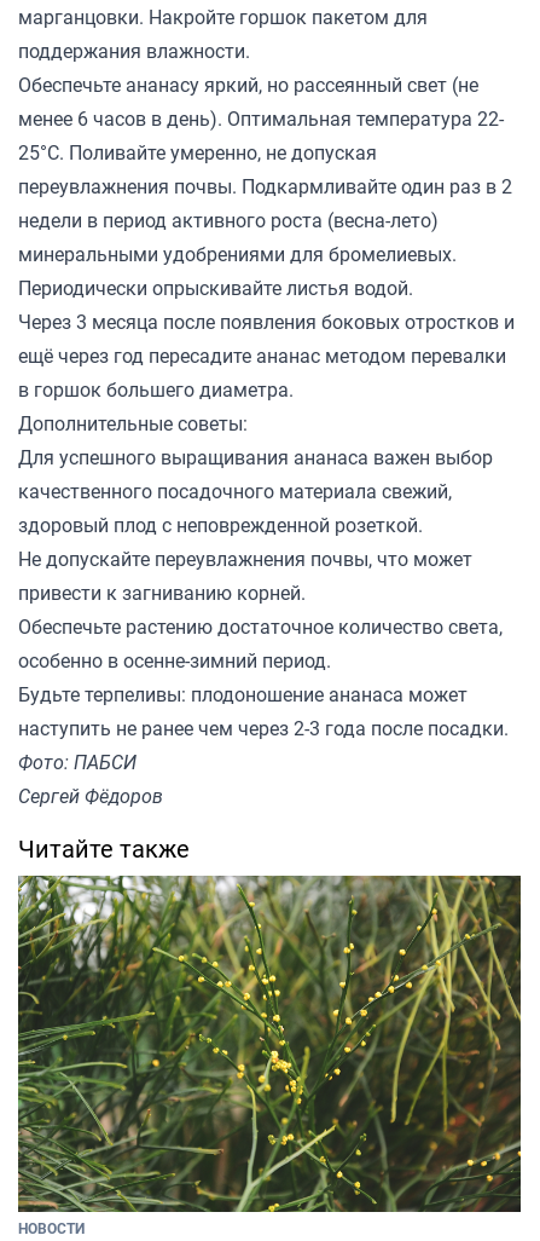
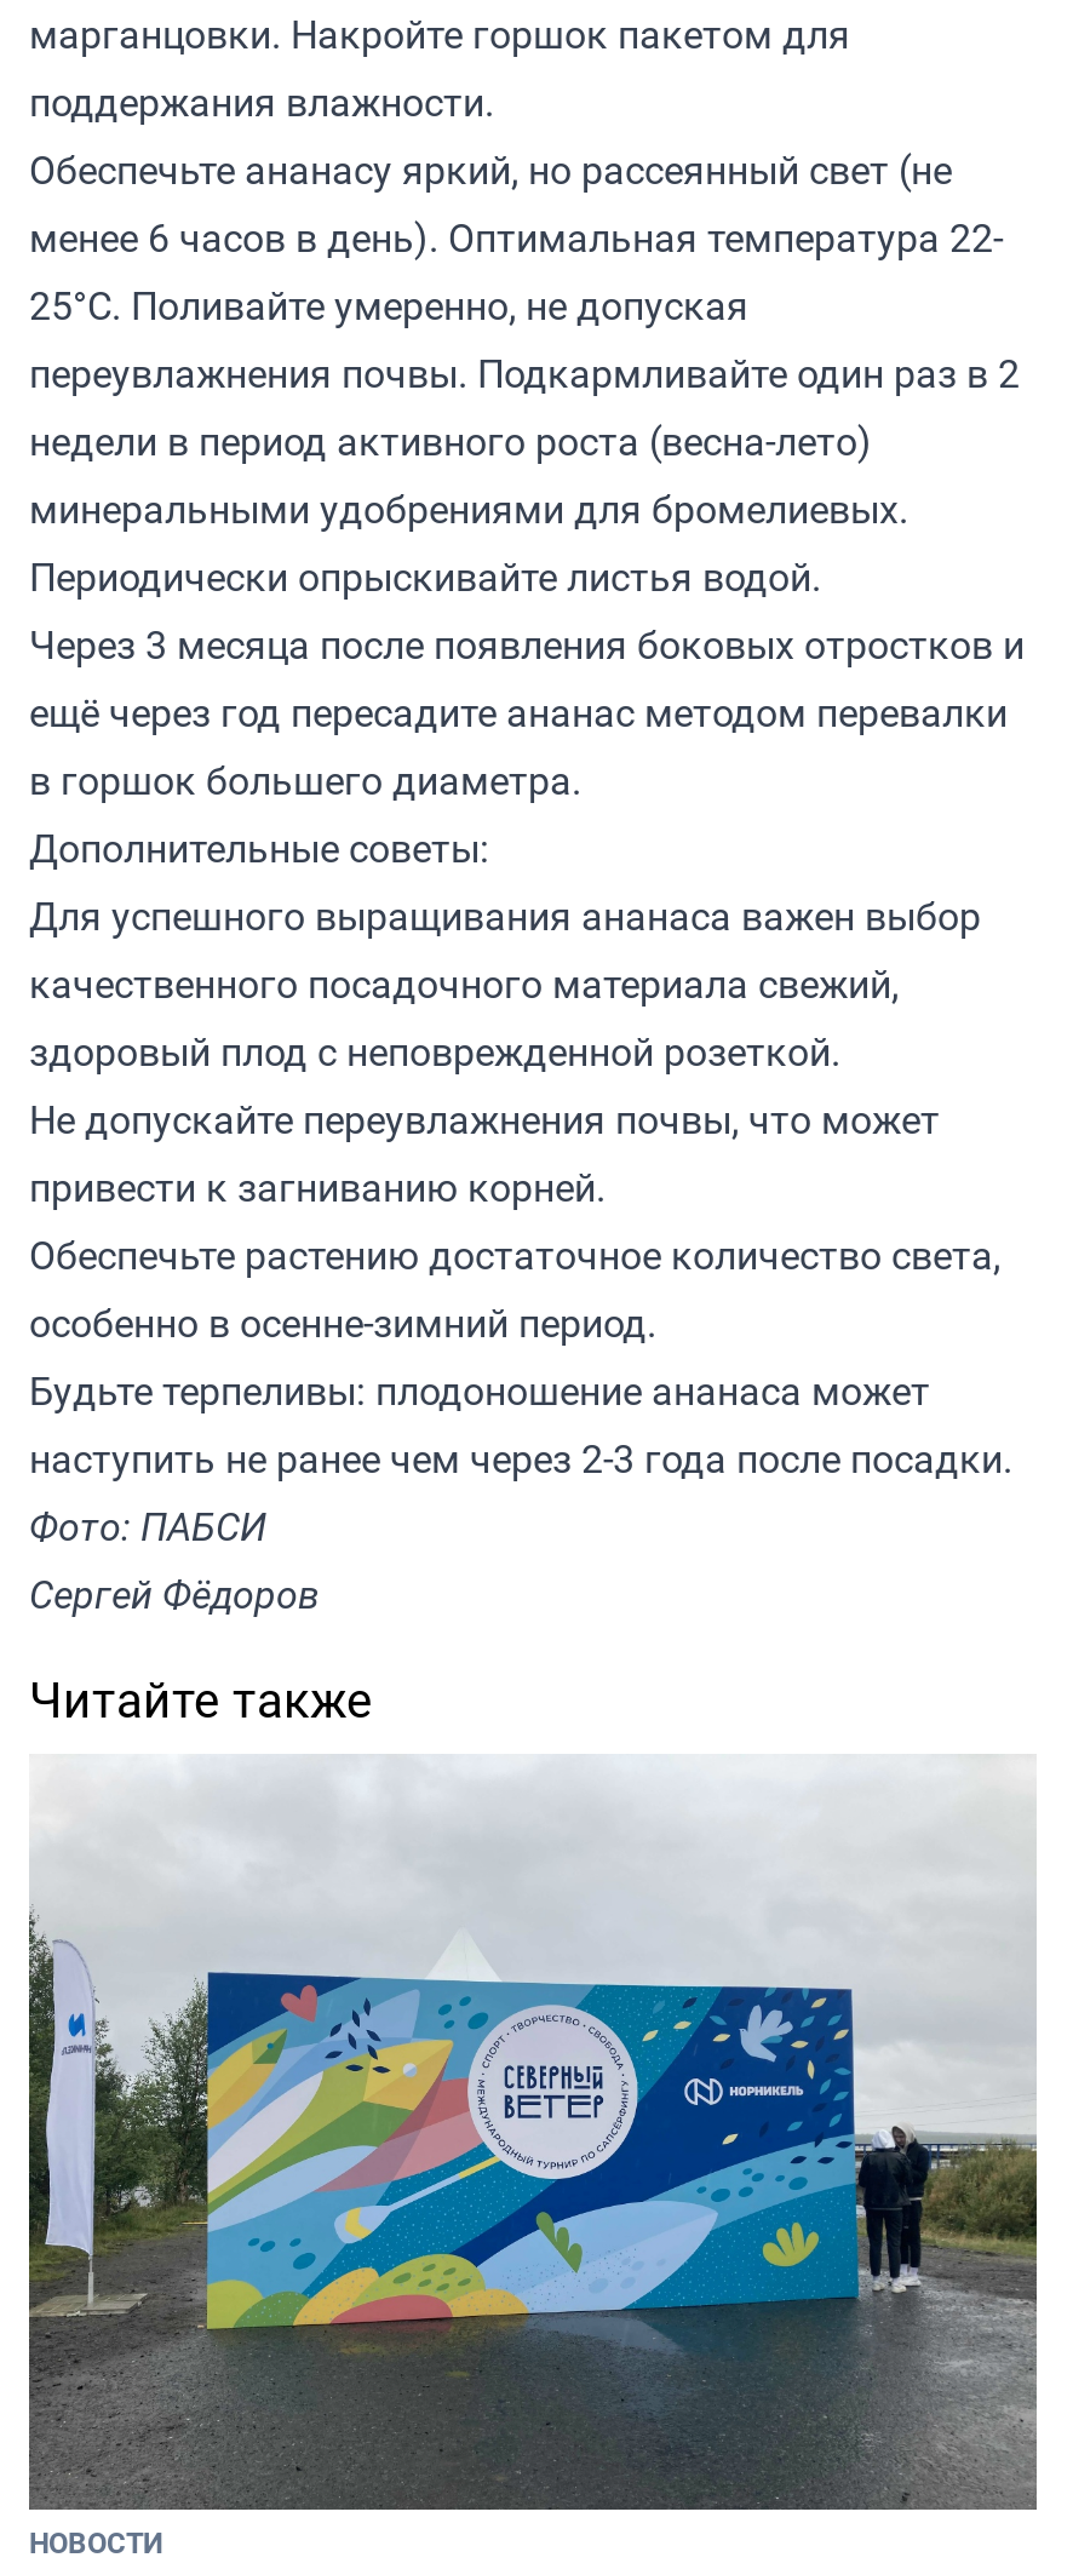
[17,875,522,1213] [image] -> [29,1756,1037,2510] [image]

